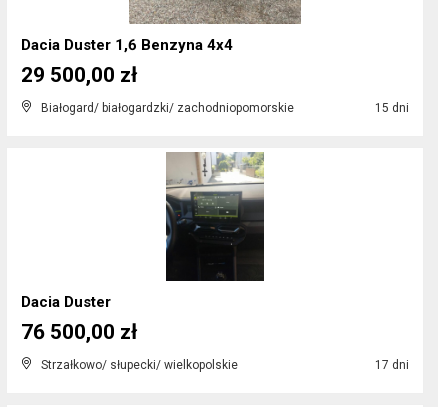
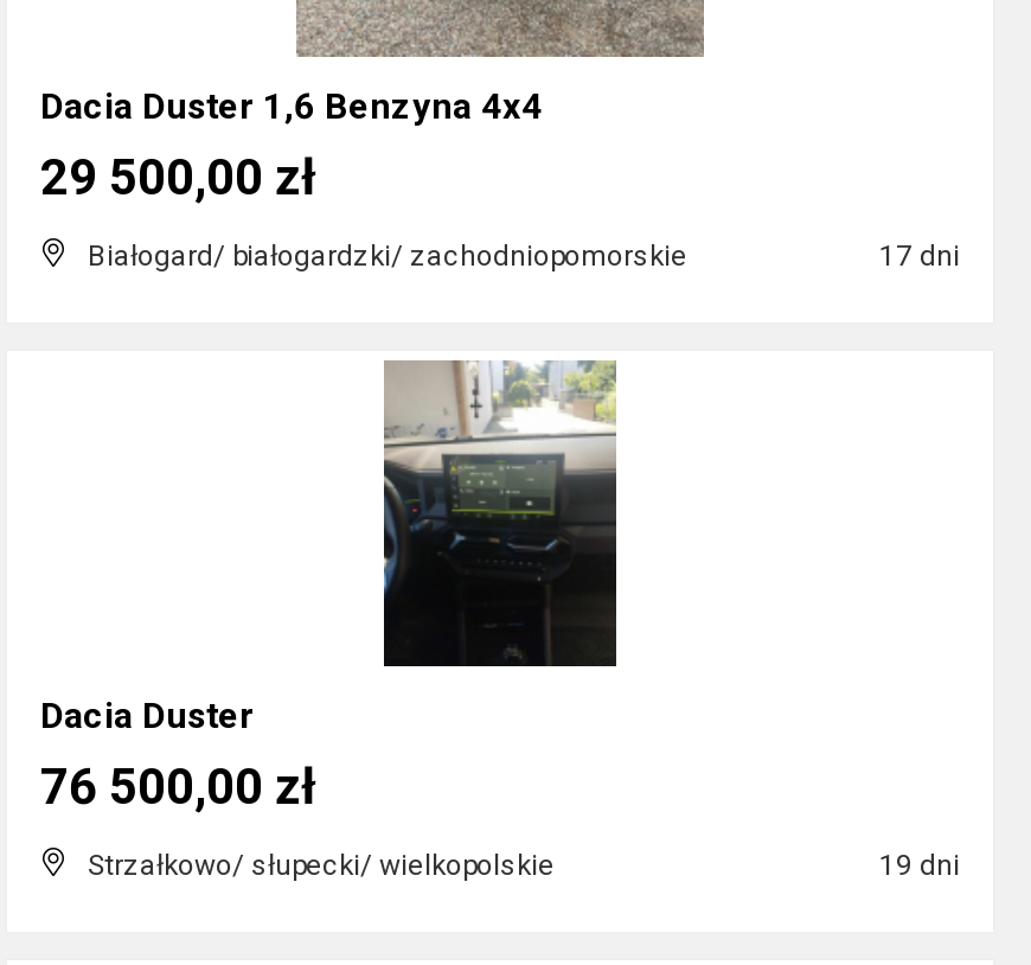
[372,101,409,115] 15 dni -> [872,239,960,273] 17 dni
[372,358,409,372] 17 dni -> [872,849,960,882] 19 dni

